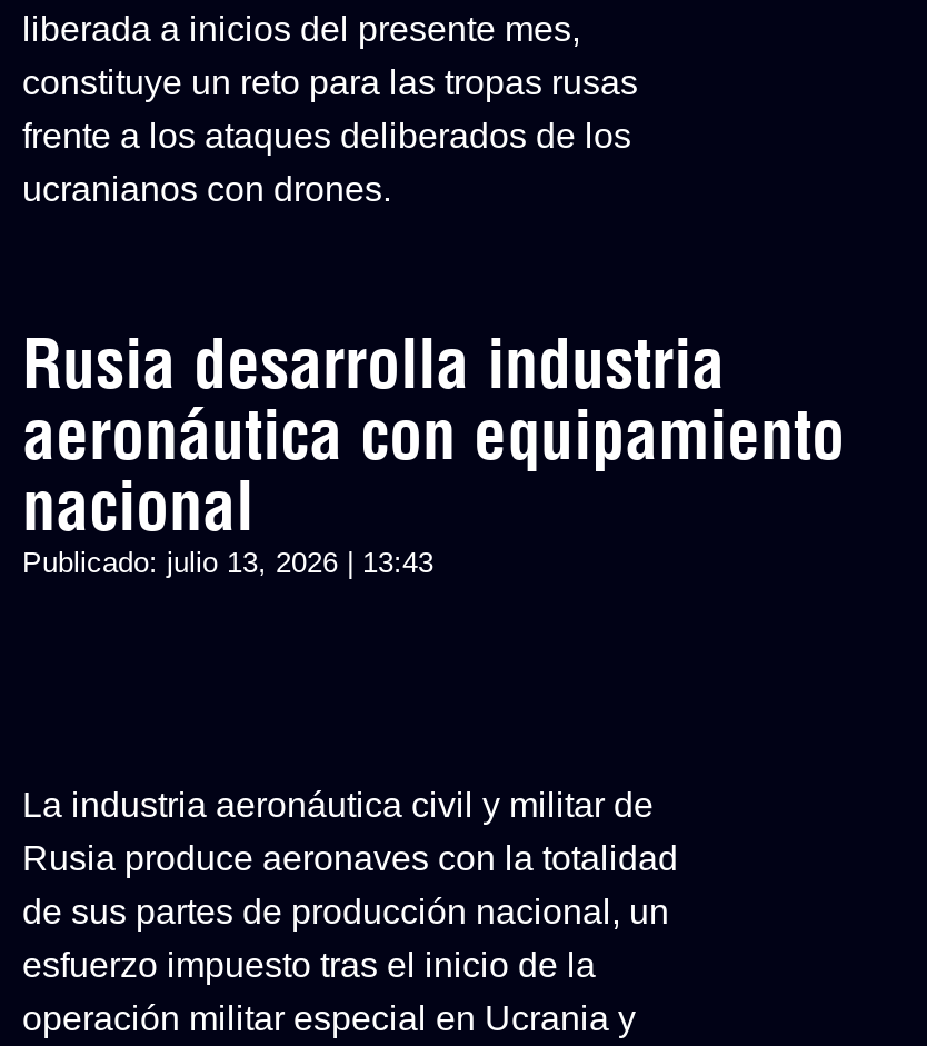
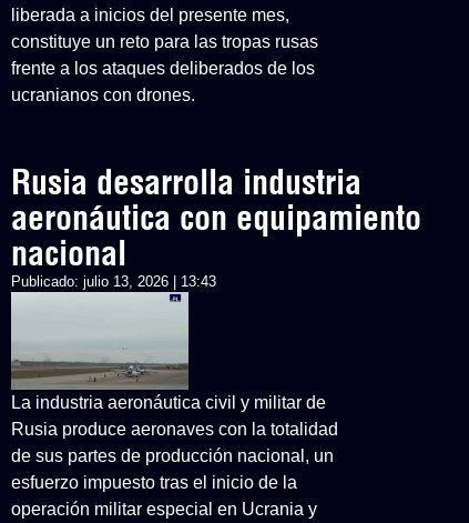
none -> [10,293,190,391] [image]

